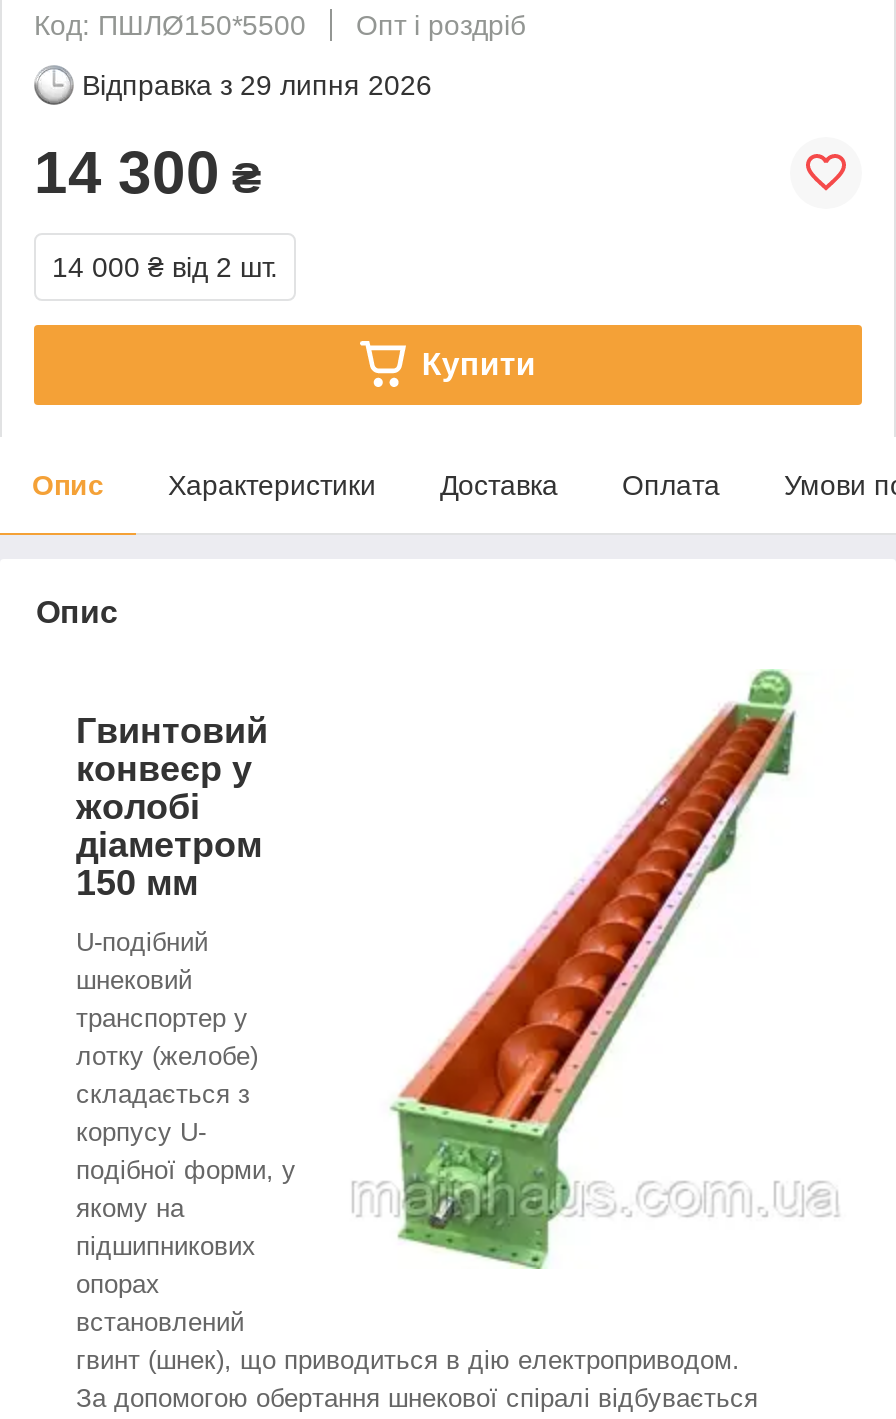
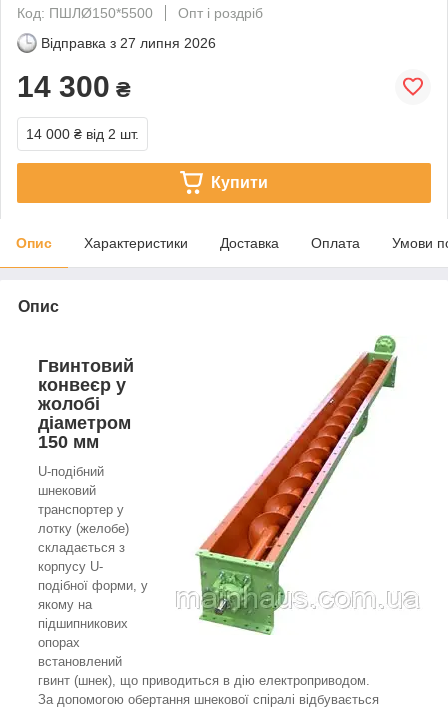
[82,69,432,101] Відправка з 29 липня 2026 -> [41,35,216,51] Відправка з 27 липня 2026

